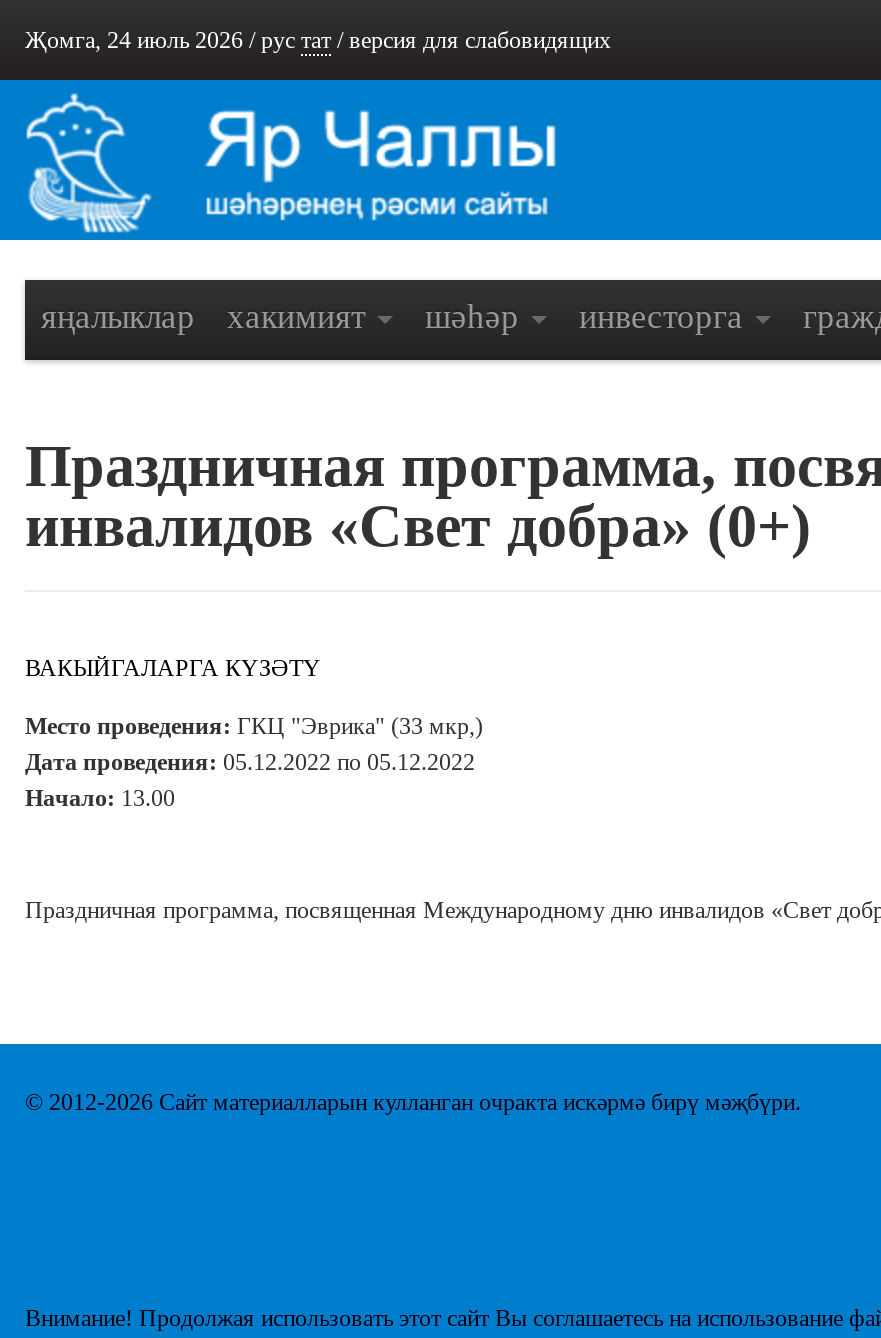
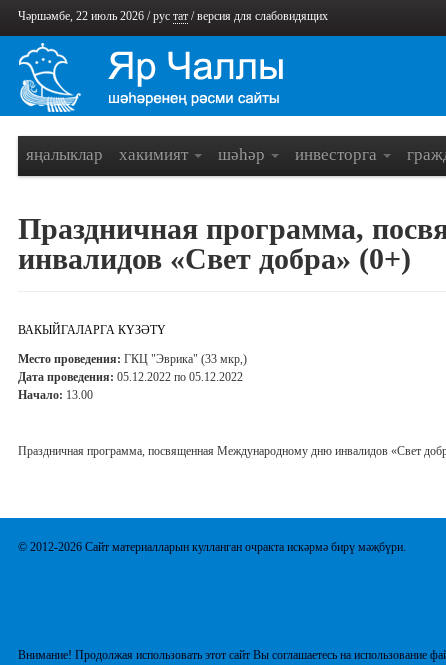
[25,26,611,54] Җомга, 24 июль 2026 / рус тат / версия для слабовидящих -> [18,9,328,23] Чәршәмбе, 22 июль 2026 / рус тат / версия для слабовидящих

